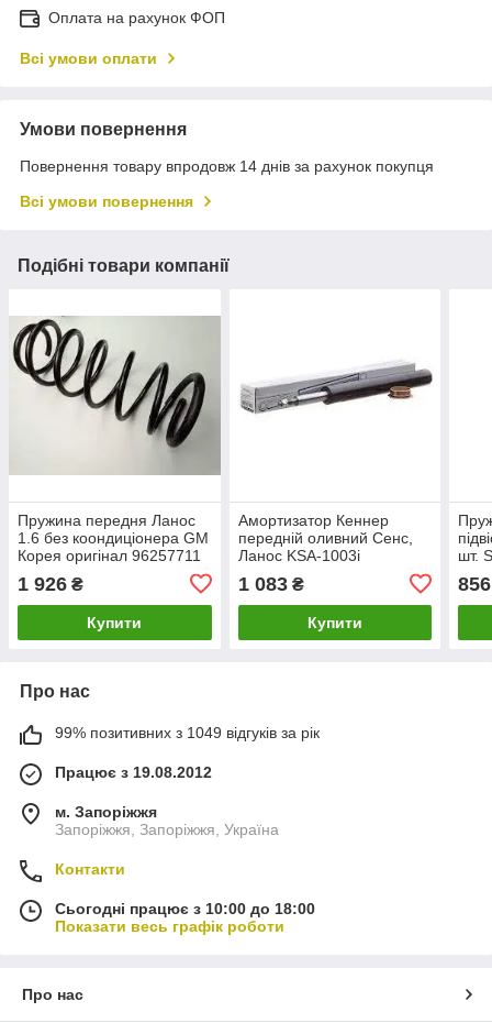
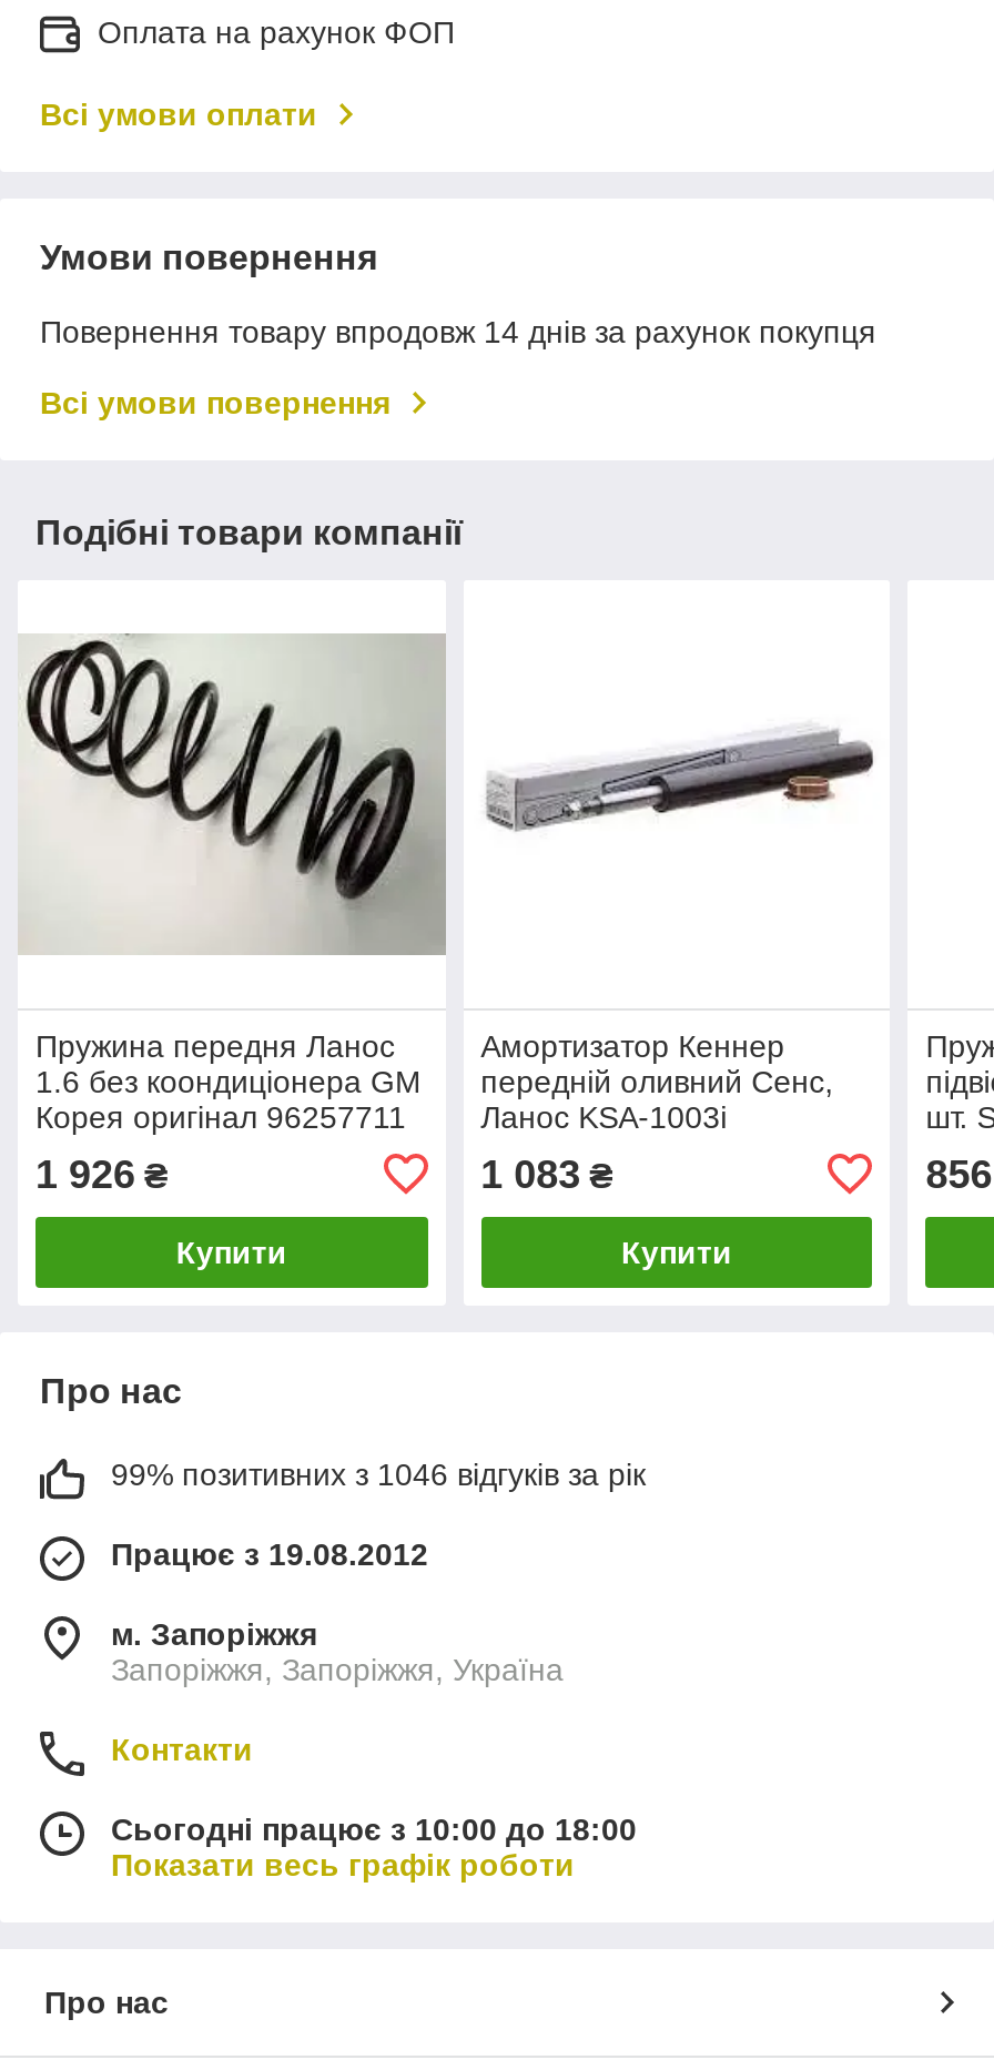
[55,724,320,741] 99% позитивних з 1049 відгуків за рік -> [111,1456,646,1492] 99% позитивних з 1046 відгуків за рік

